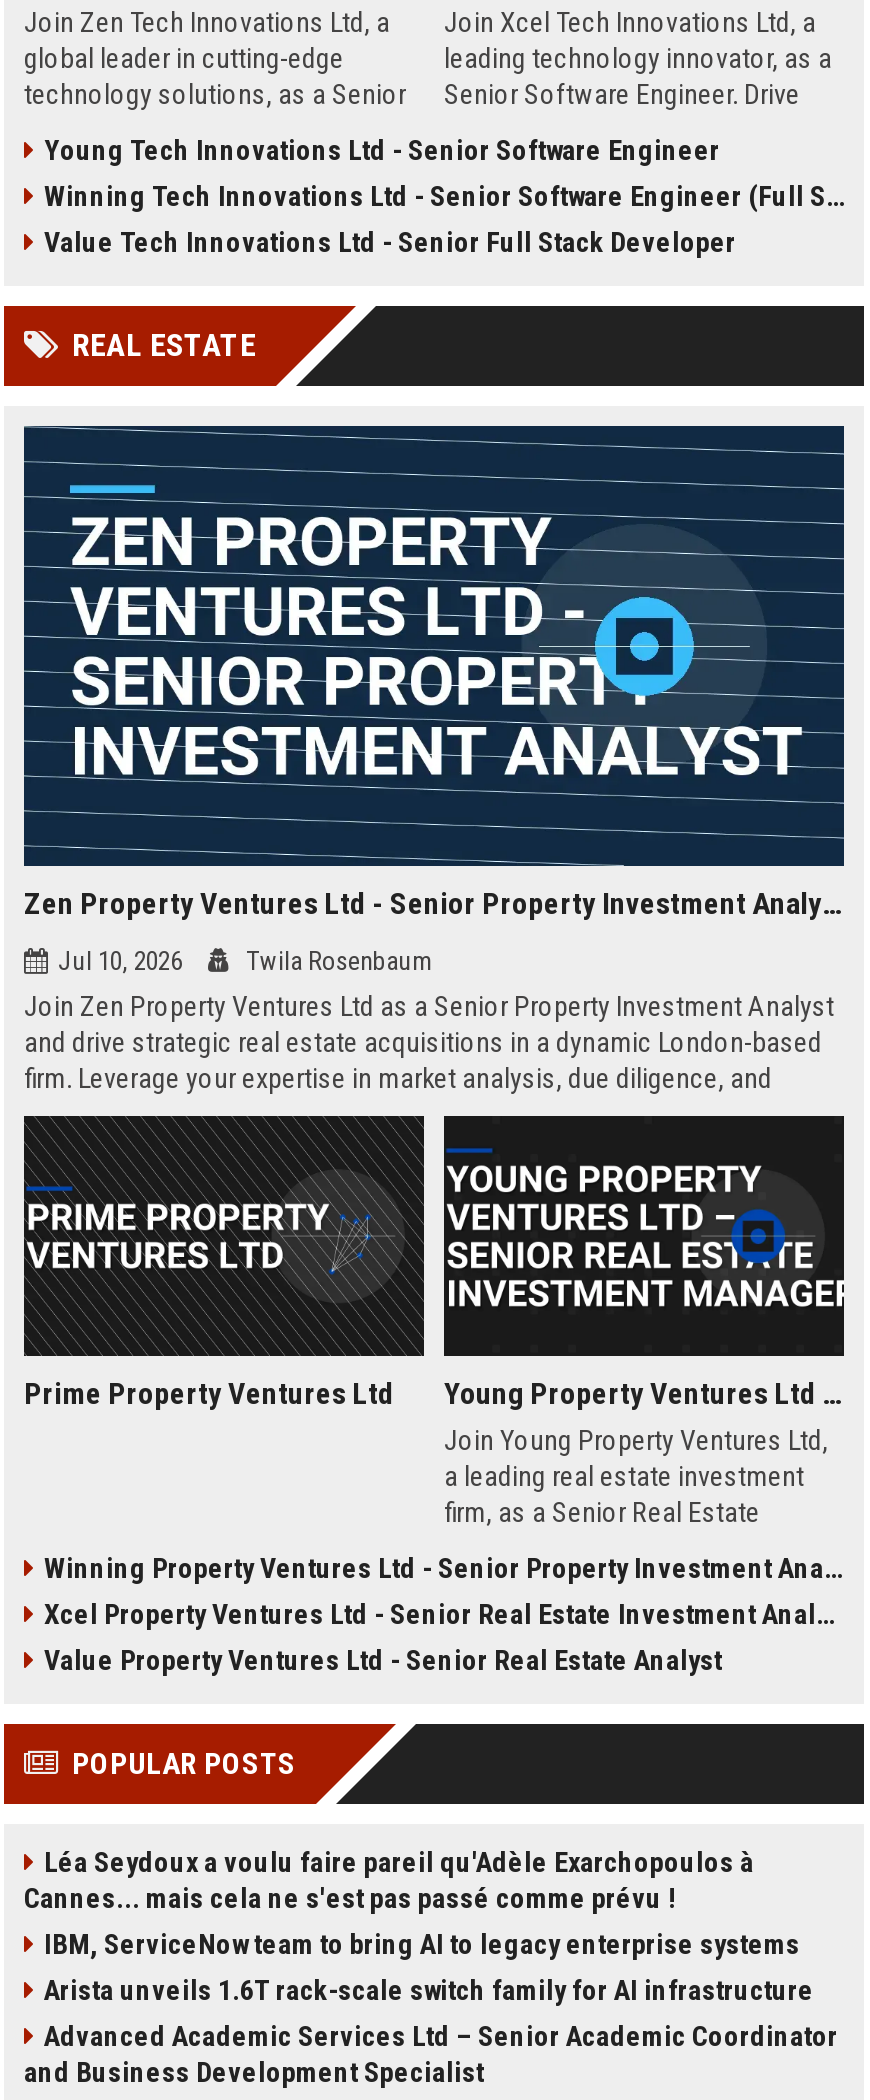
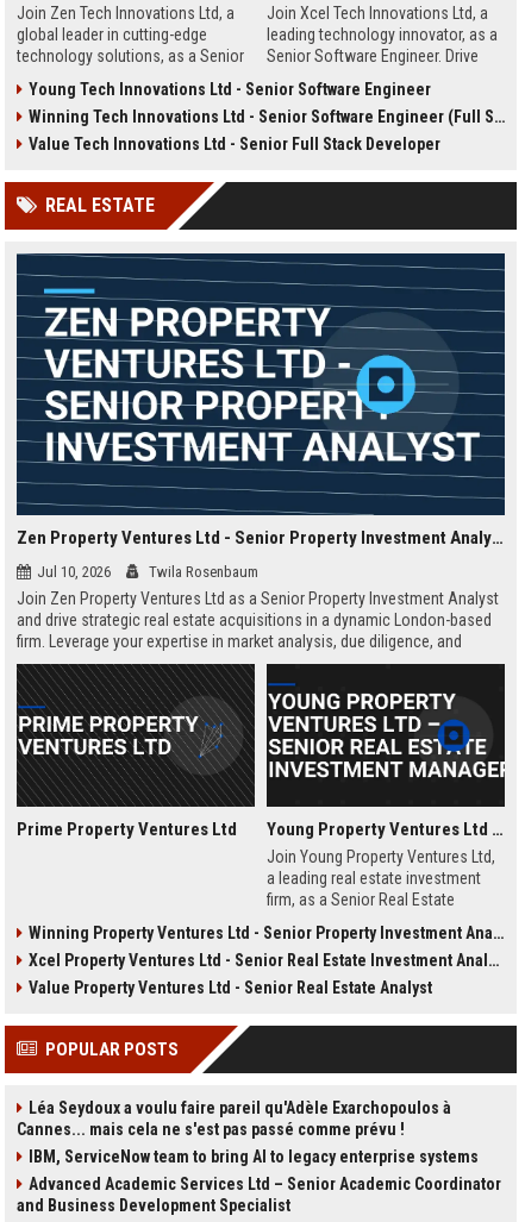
[44,1974,814,2006] Arista unveils 1.6T rack-scale switch family for AI infrastructure -> none

